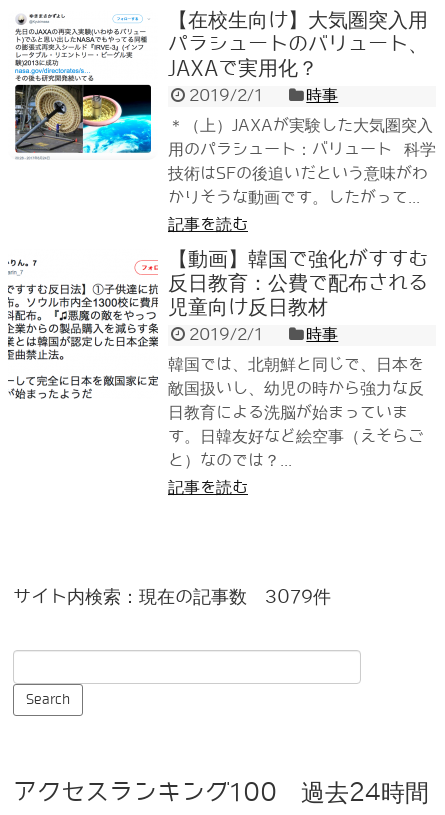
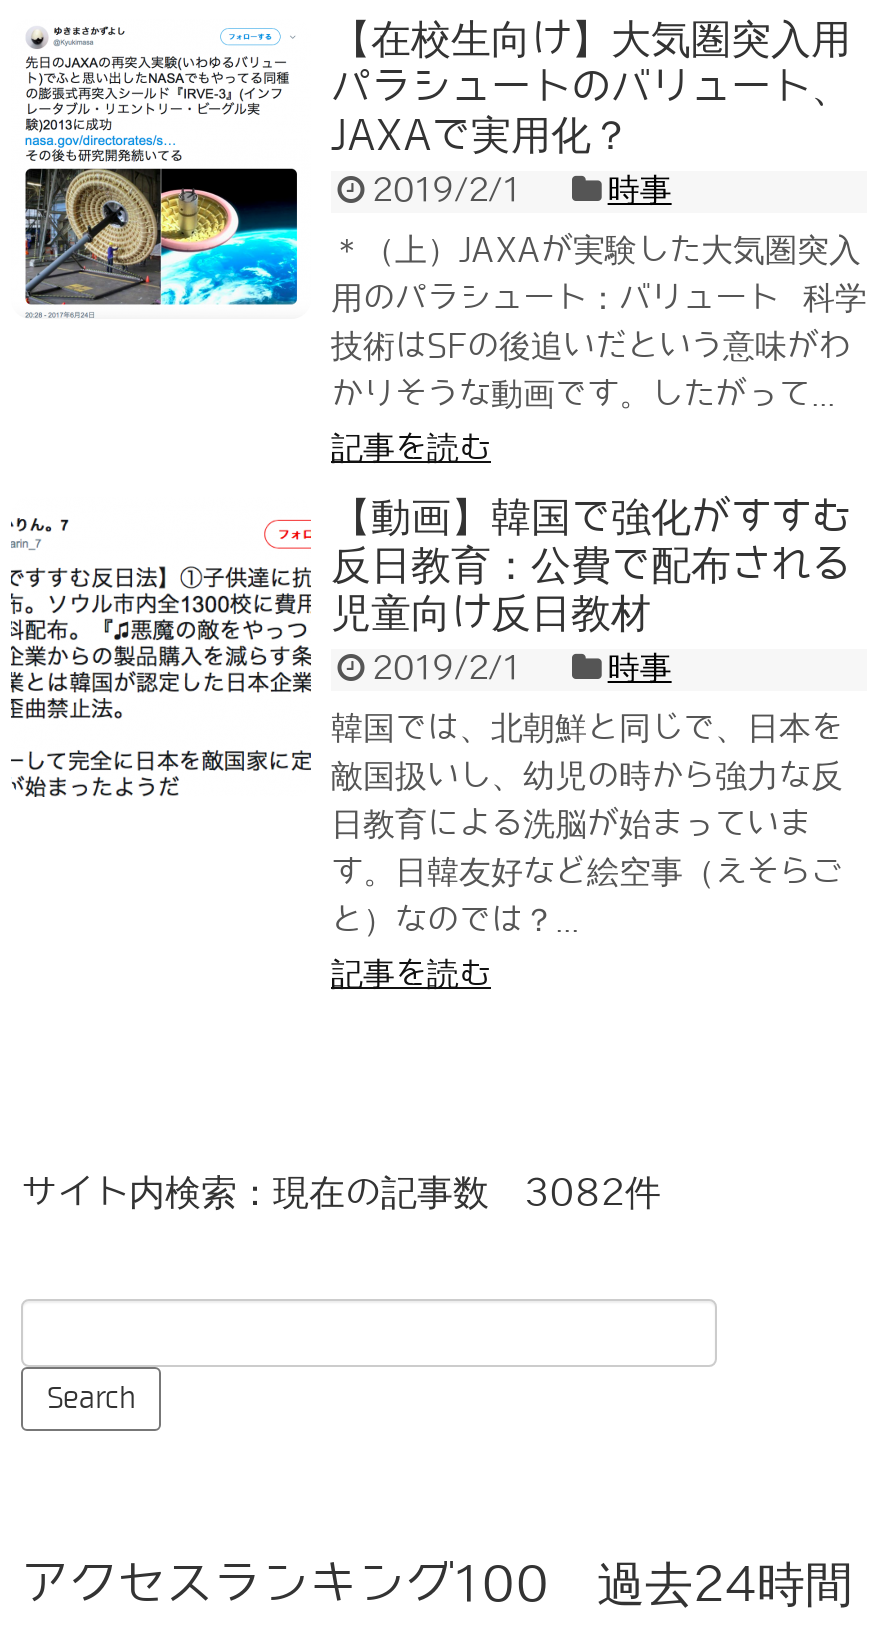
[13,587,331,607] サイト内検索：現在の記事数 3079件 -> [21,1172,661,1212] サイト内検索：現在の記事数 3082件

